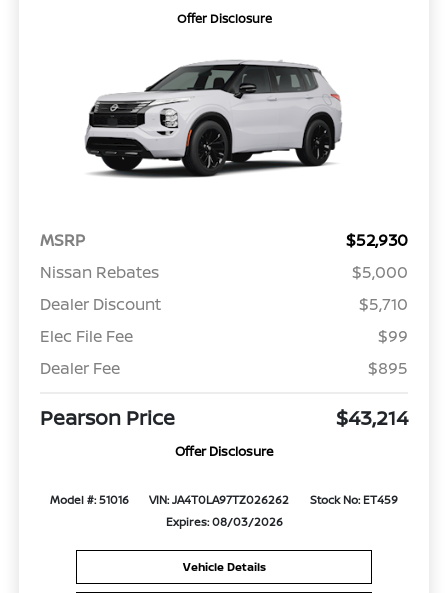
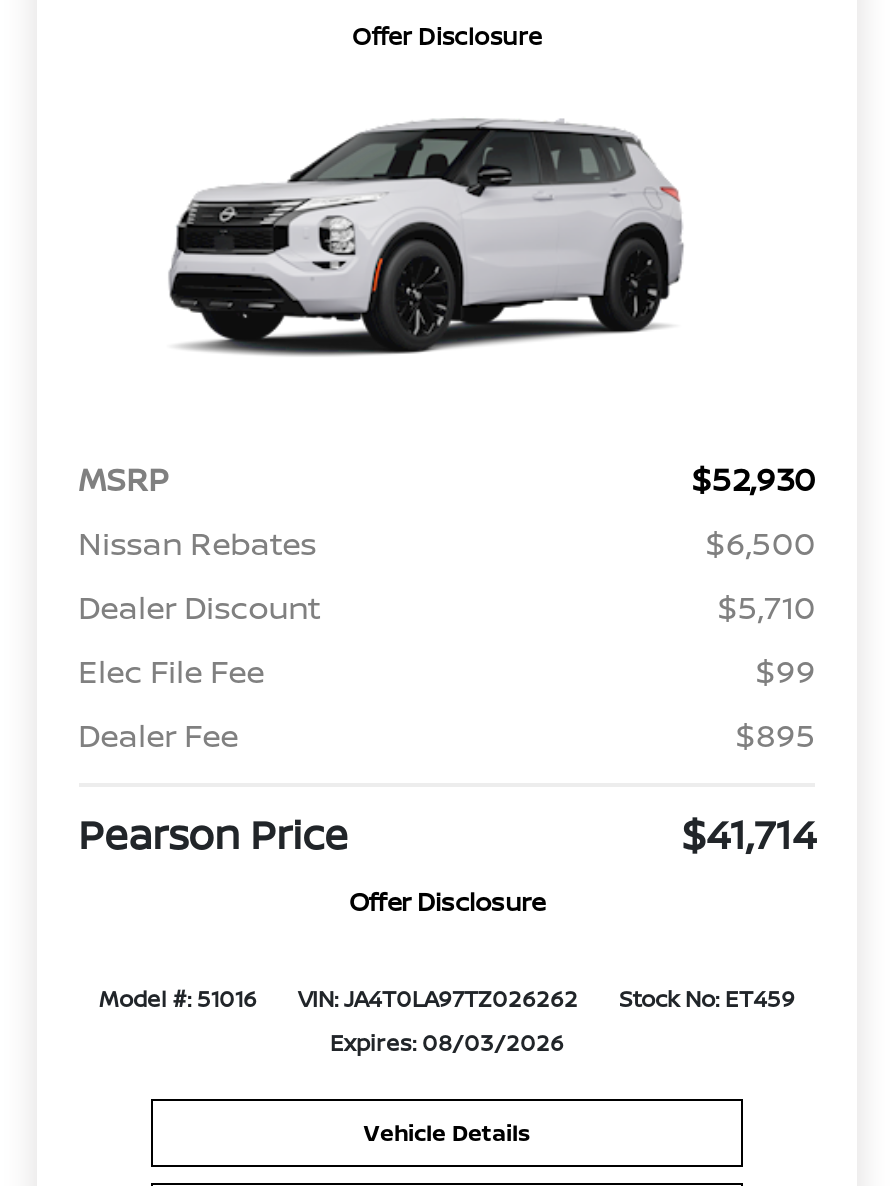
[352,261,408,283] $5,000 -> [706,522,816,566] $6,500
[336,404,408,431] $43,214 -> [682,808,816,862] $41,714

